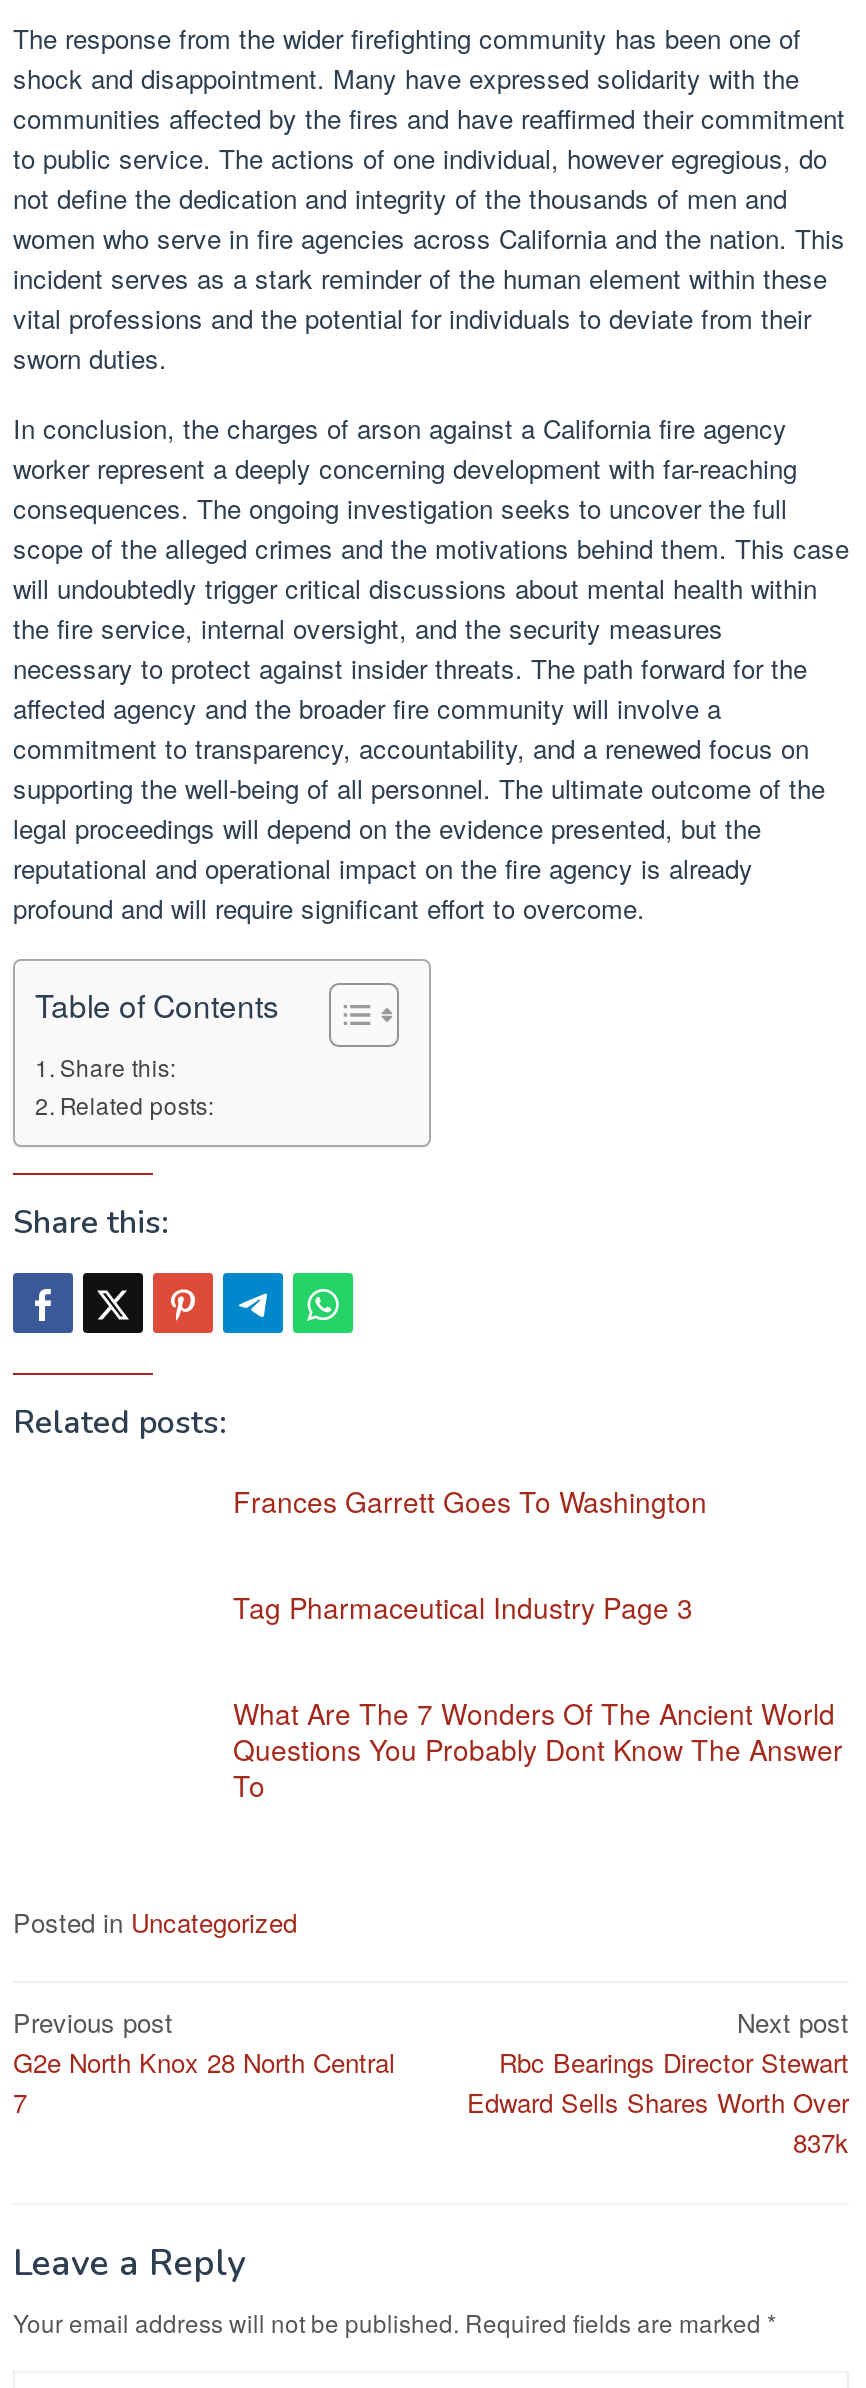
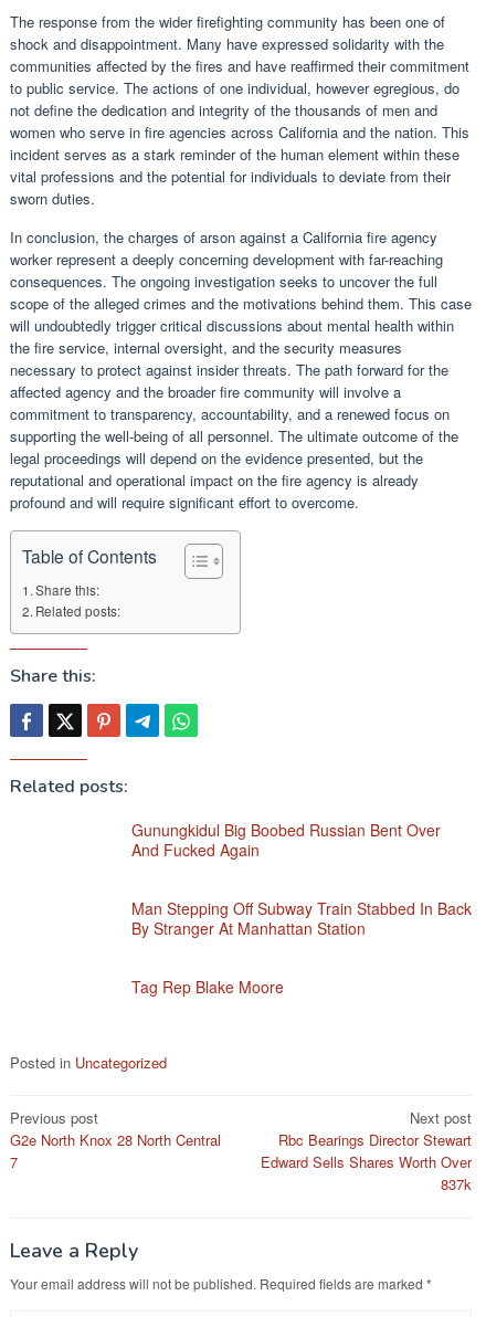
[233,1481,707,1521] Frances Garrett Goes To Washington -> [131,818,441,860] Gunungkidul Big Boobed Russian Bent Over | And Fucked Again
[233,1587,693,1627] Tag Pharmaceutical Industry Page 3 -> [131,897,472,939] Man Stepping Off Subway Train Stabbed In Back | By Stranger At Manhattan Station
[233,1693,843,1805] What Are The 7 Wonders Of The Ancient World | Questions You Probably Dont Know The Answer | To -> [131,975,284,997] Tag Rep Blake Moore

